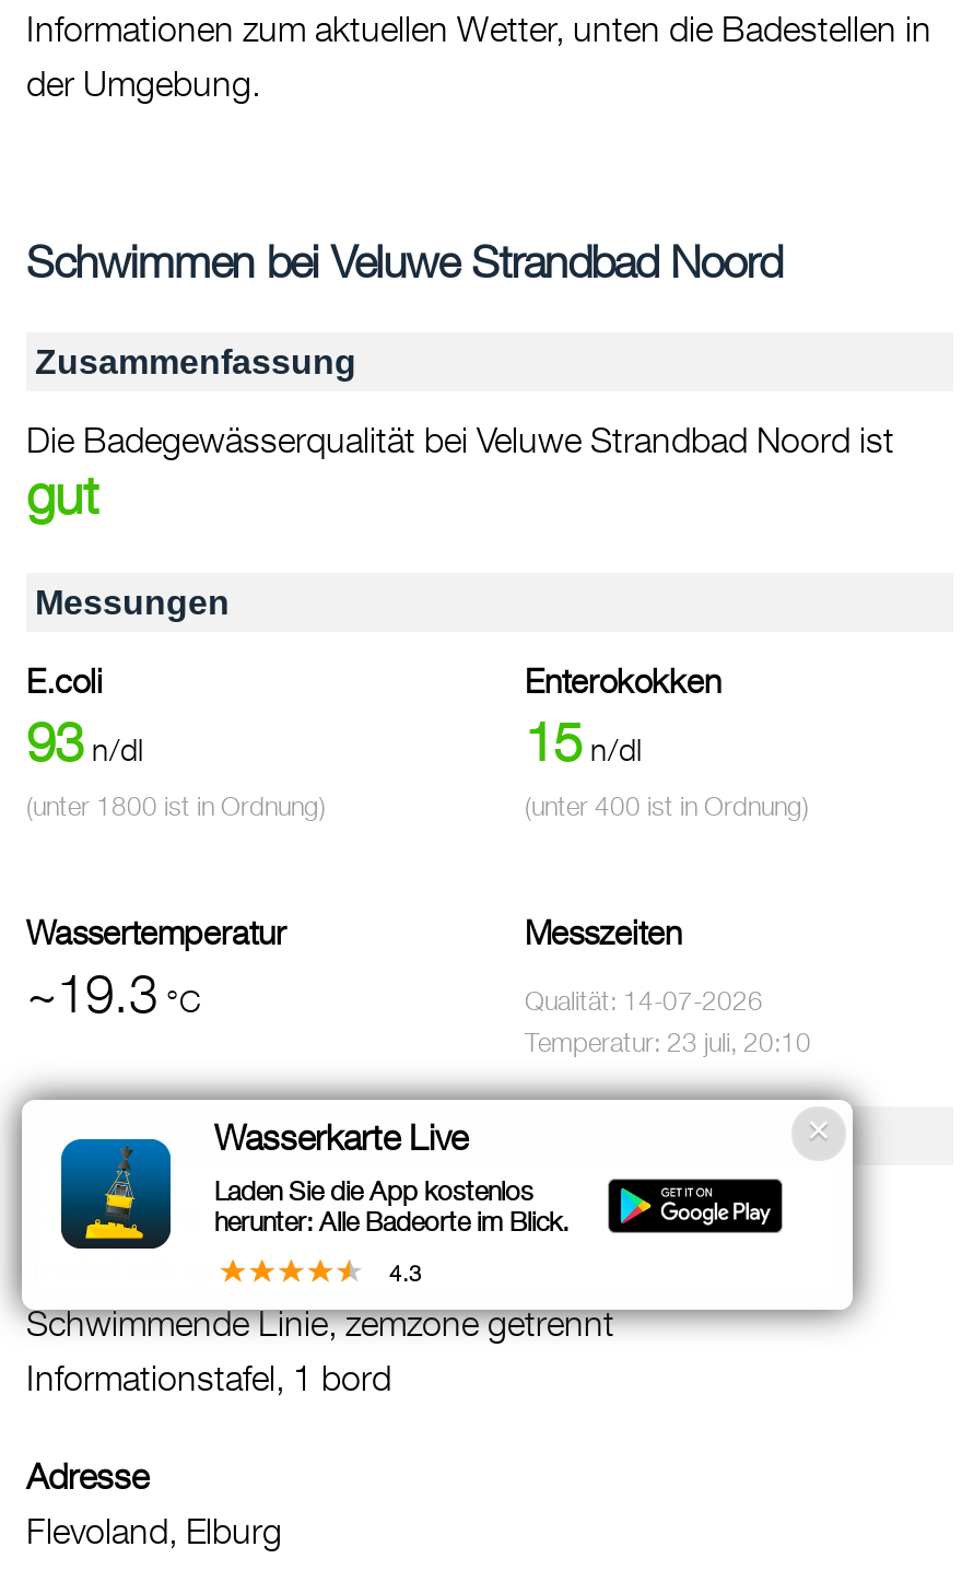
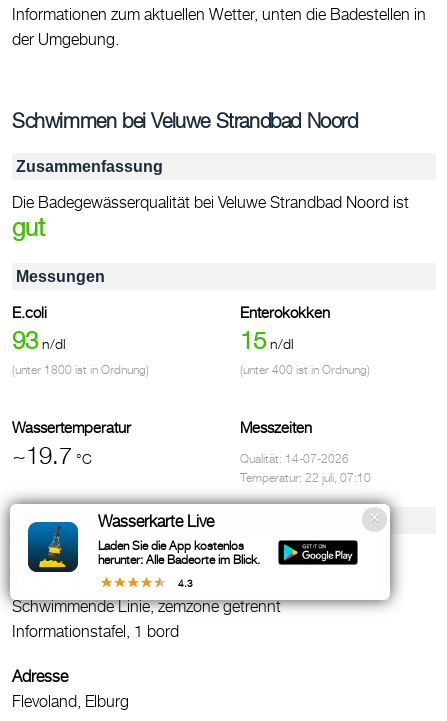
[26,962,201,1023] ~19.3 °C -> [12,441,92,469] ~19.7 °C
[525,1026,811,1058] Temperatur: 23 juli, 20:10 -> [240,470,371,485] Temperatur: 22 juli, 07:10

